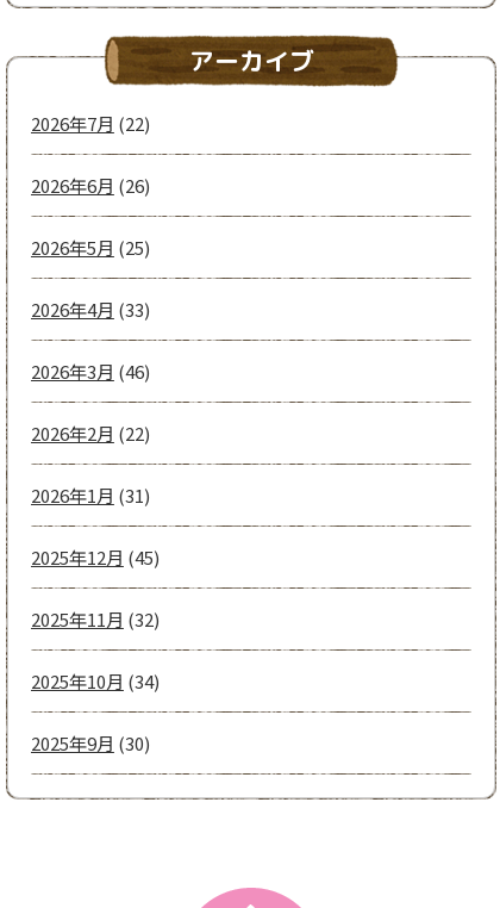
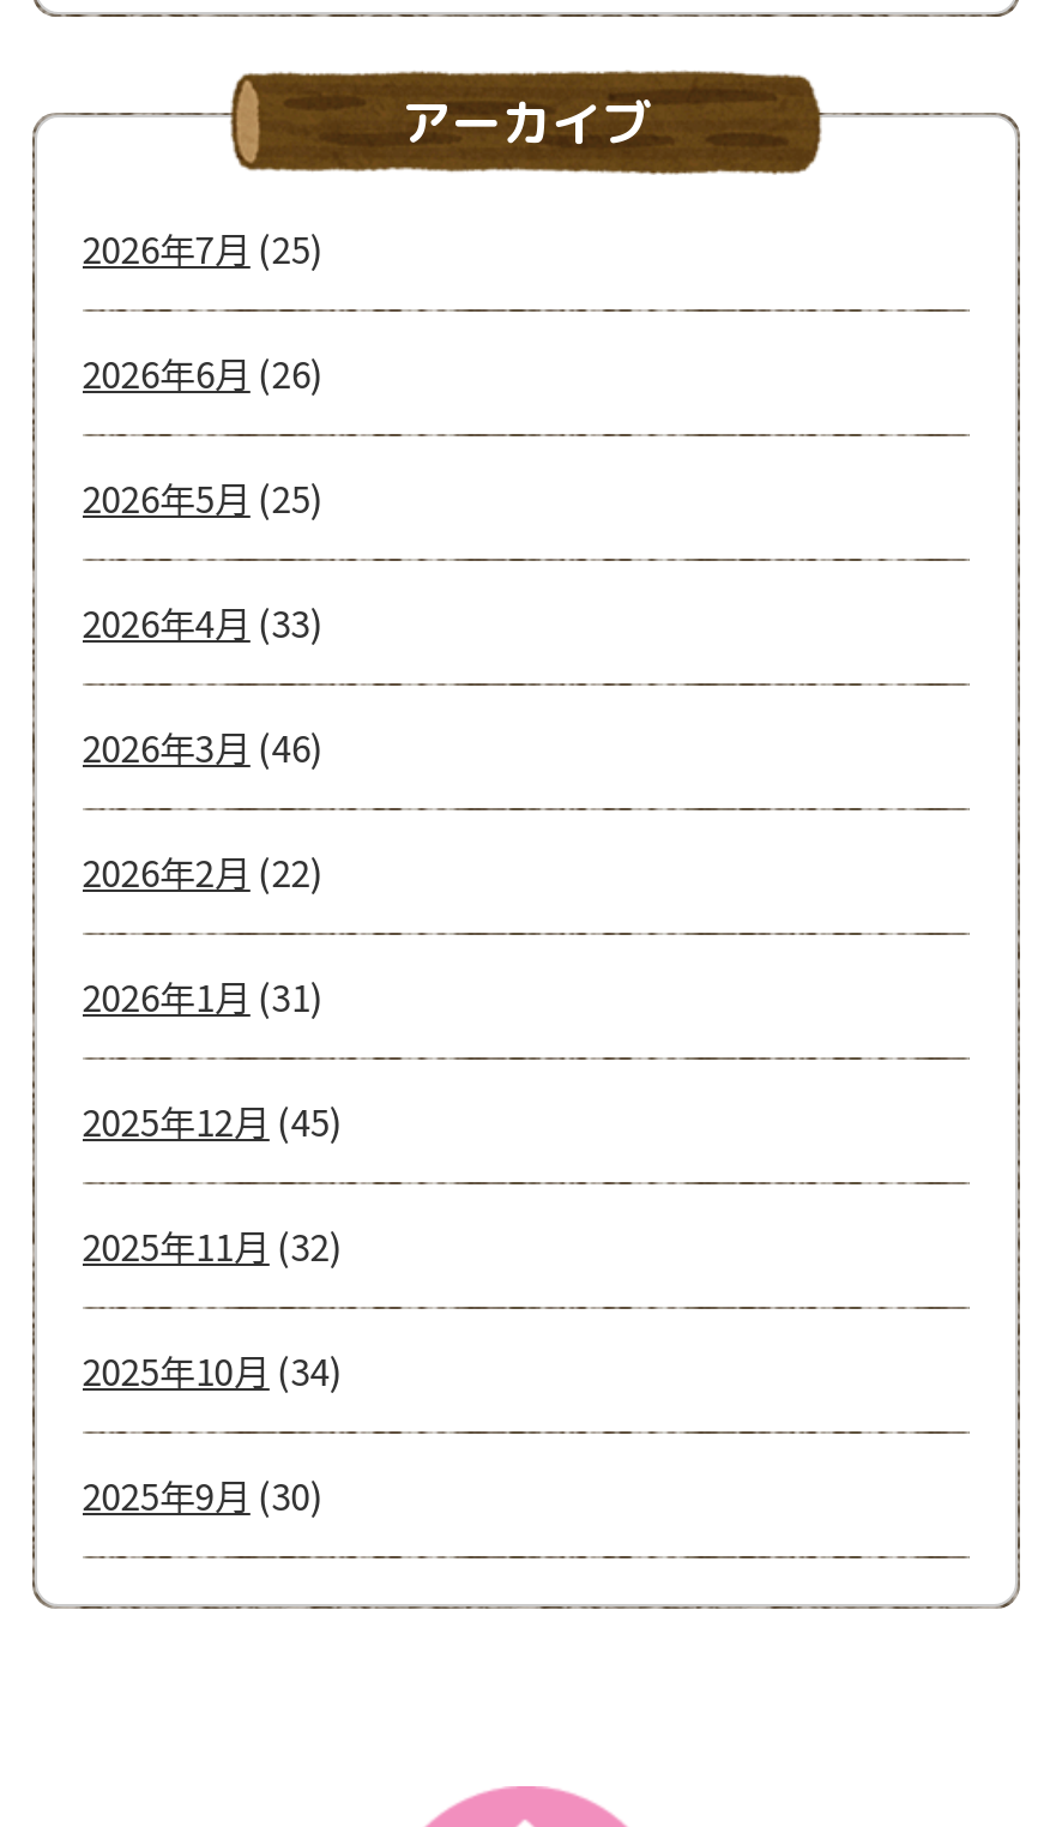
[31,111,150,136] 2026年7月(22) -> [82,223,322,273] 2026年7月(25)

